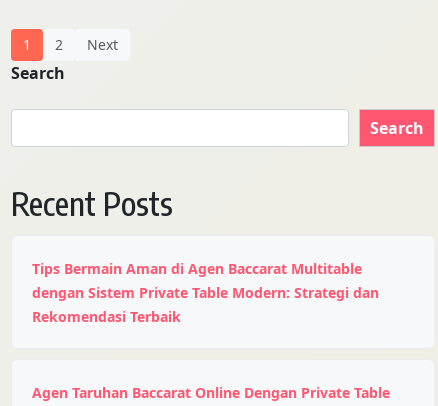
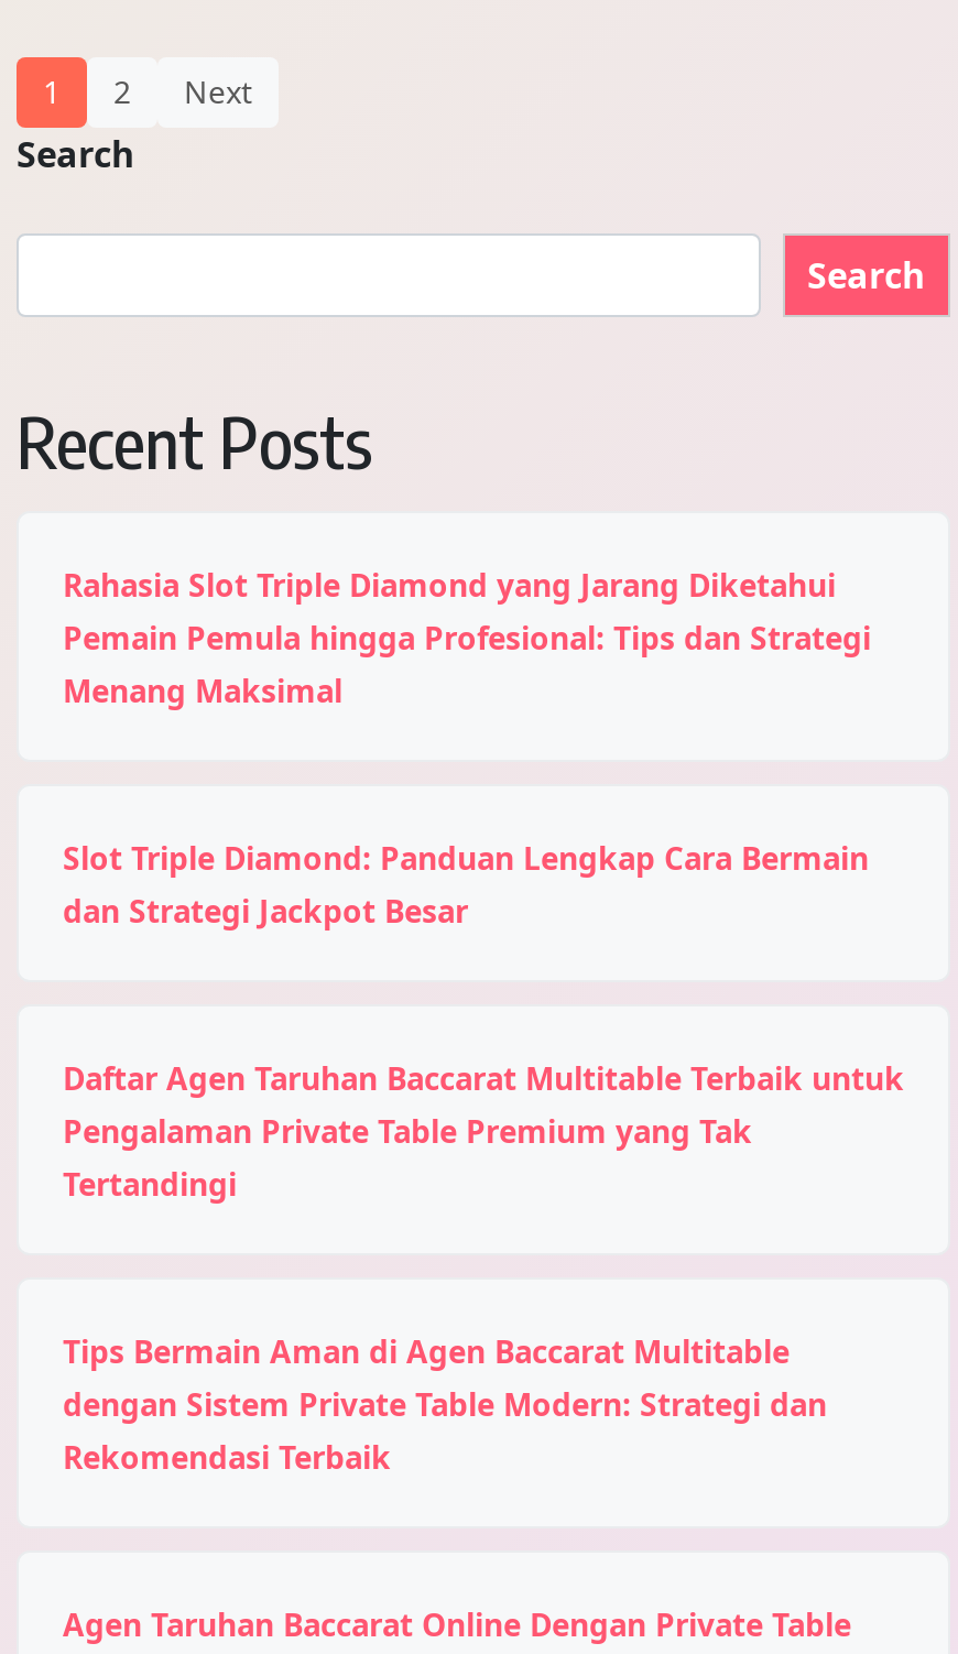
none -> [63,563,871,711] Rahasia Slot Triple Diamond yang Jarang Diketahui | Pemain Pemula hingga Profesional: Tips dan Strategi | Menang Maksimal
none -> [63,836,869,931] Slot Triple Diamond: Panduan Lengkap Cara Bermain | dan Strategi Jackpot Besar
none -> [63,1057,904,1204] Daftar Agen Taruhan Baccarat Multitable Terbaik untuk | Pengalaman Private Table Premium yang Tak | Tertandingi

